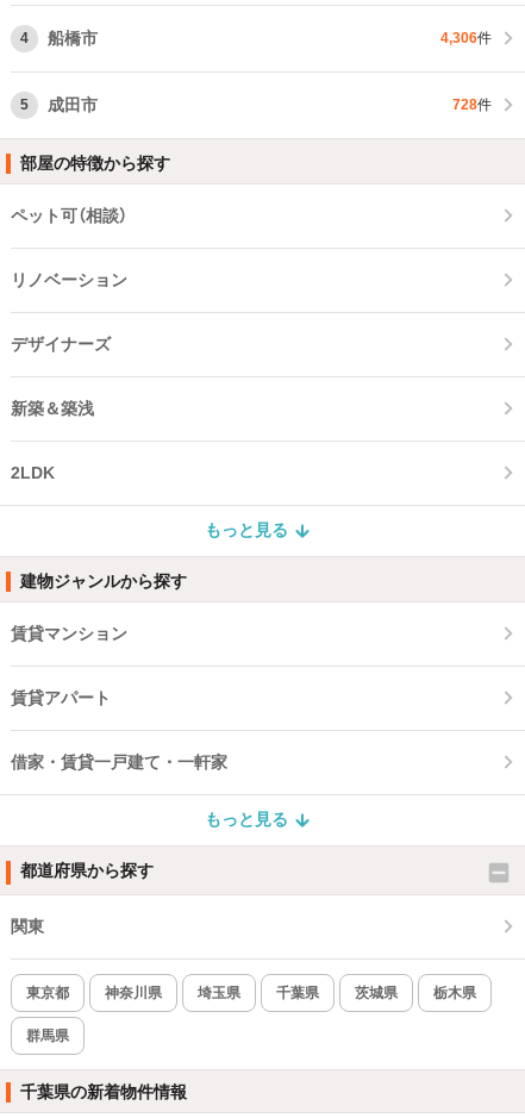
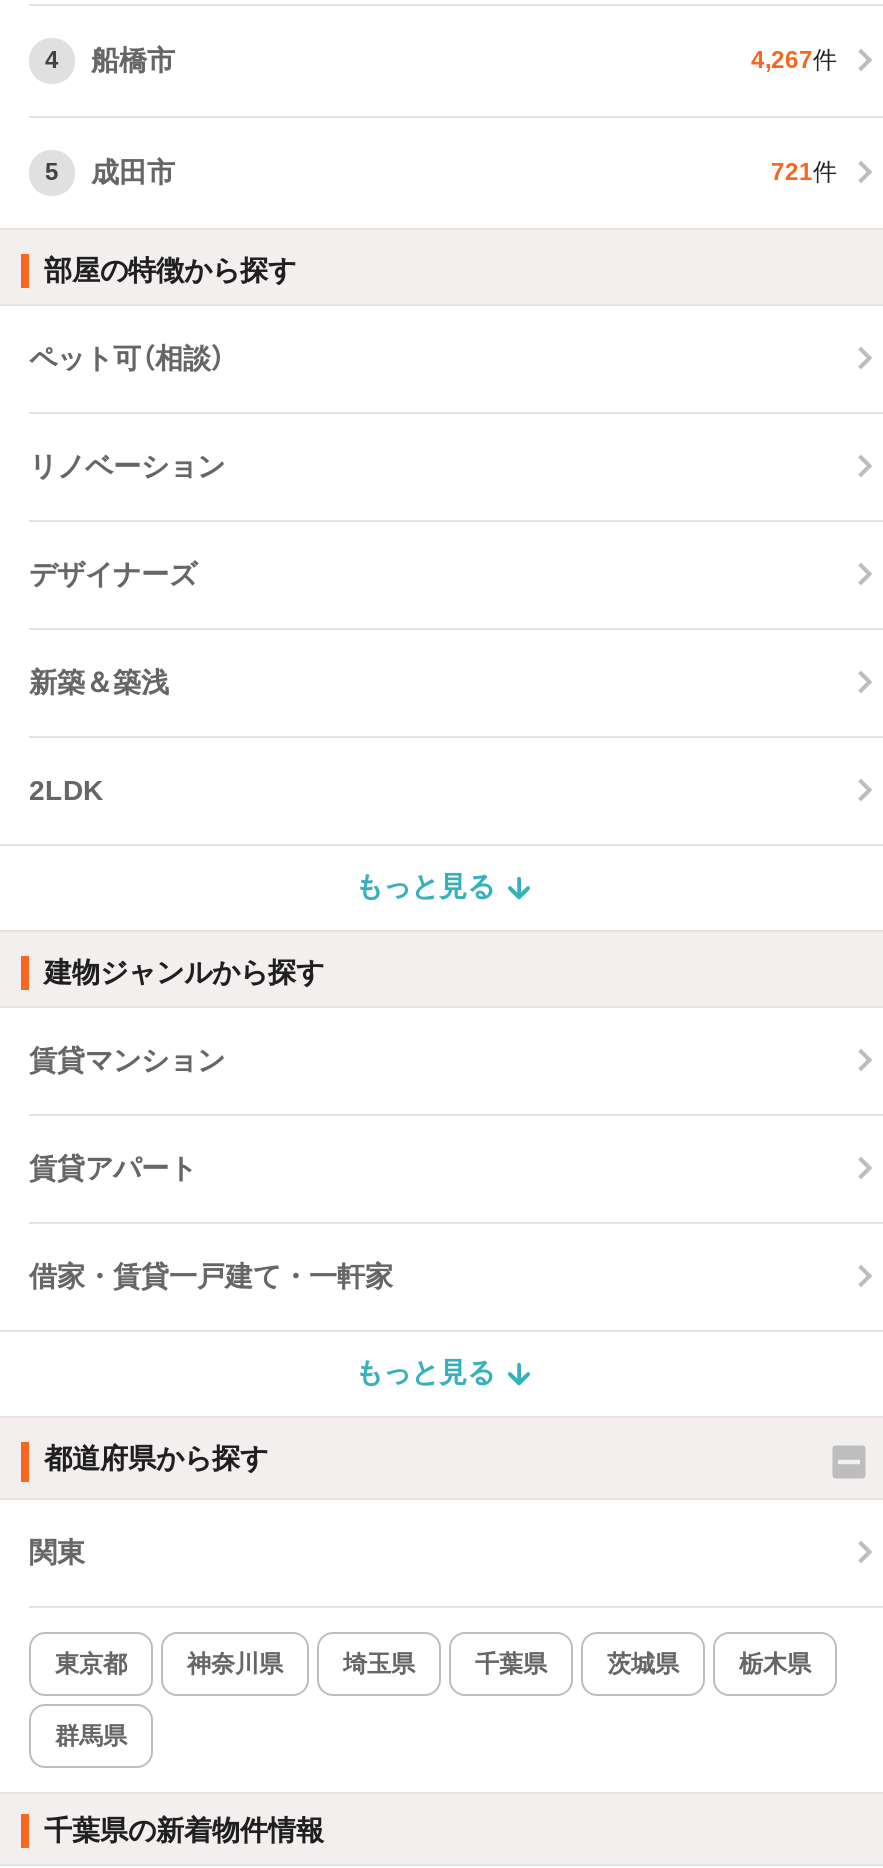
[440,30,492,47] 4,306件 -> [751,47,837,75] 4,267件
[452,97,492,114] 728件 -> [771,159,837,187] 721件

